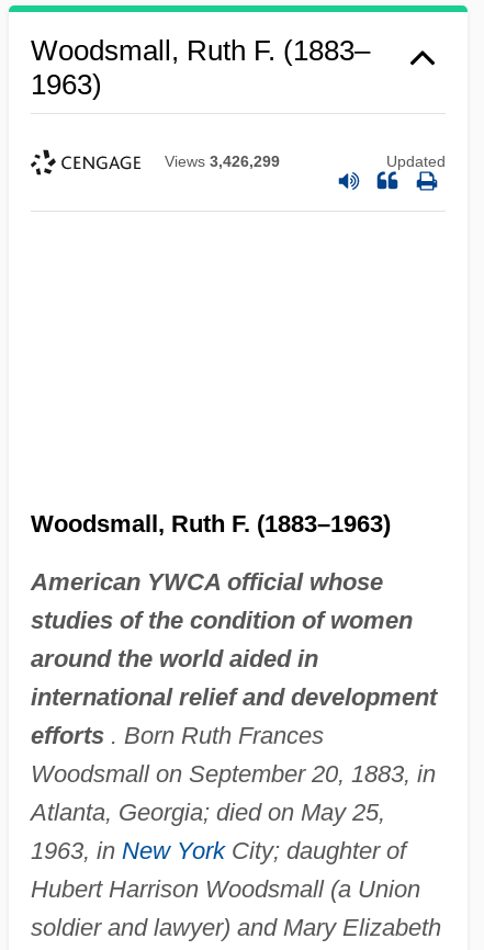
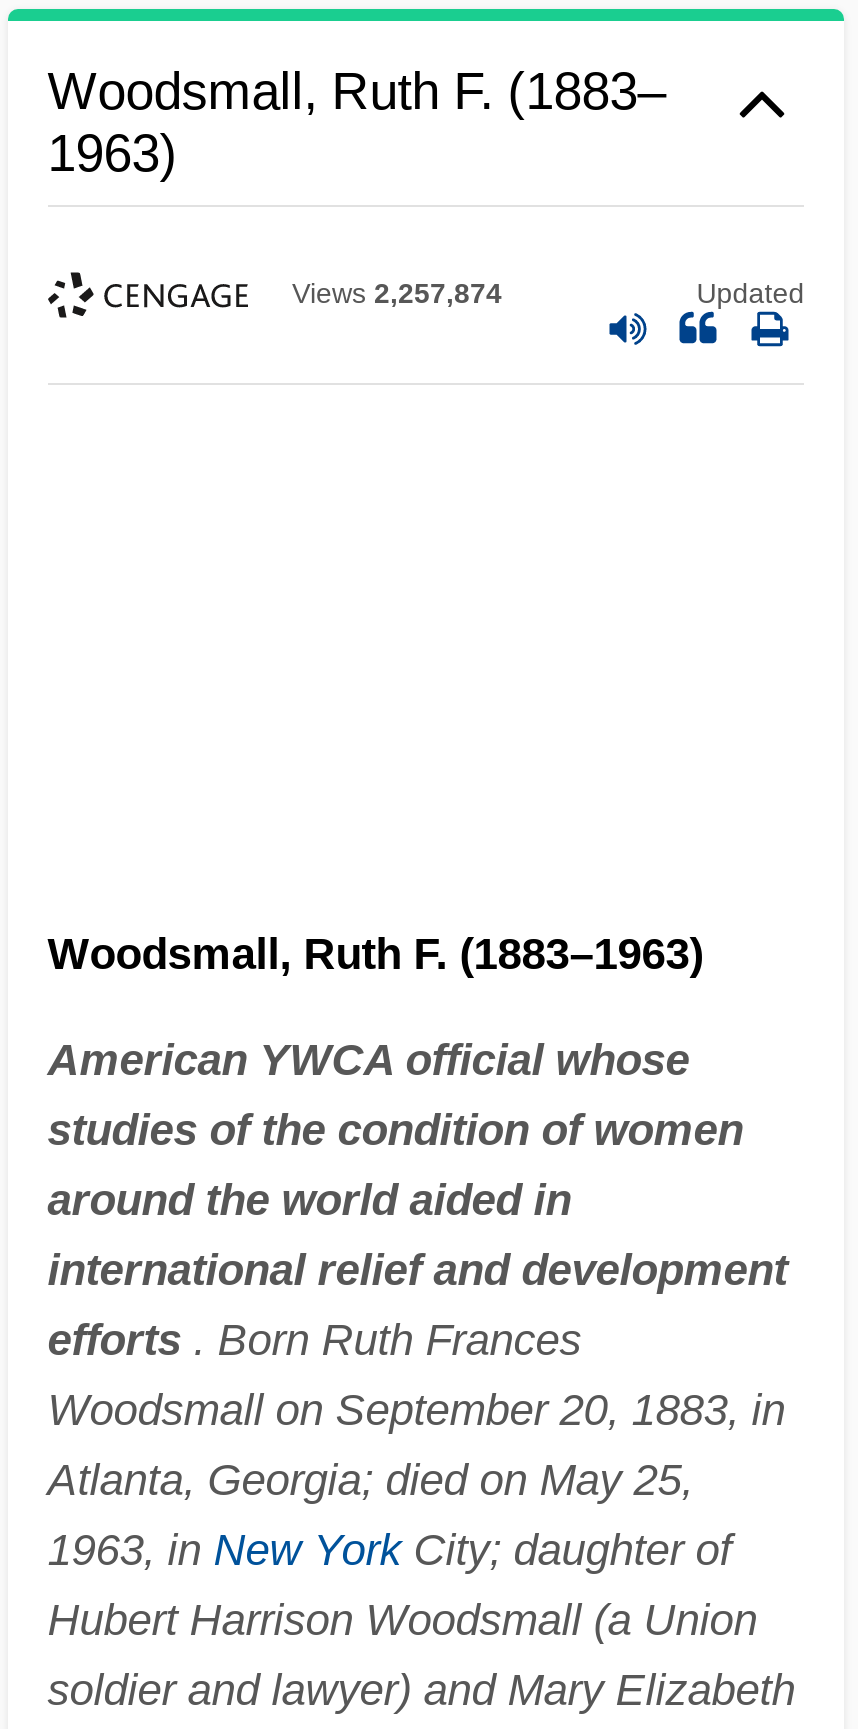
[165,153,280,171] Views 3,426,299 -> [292,278,502,310] Views 2,257,874

